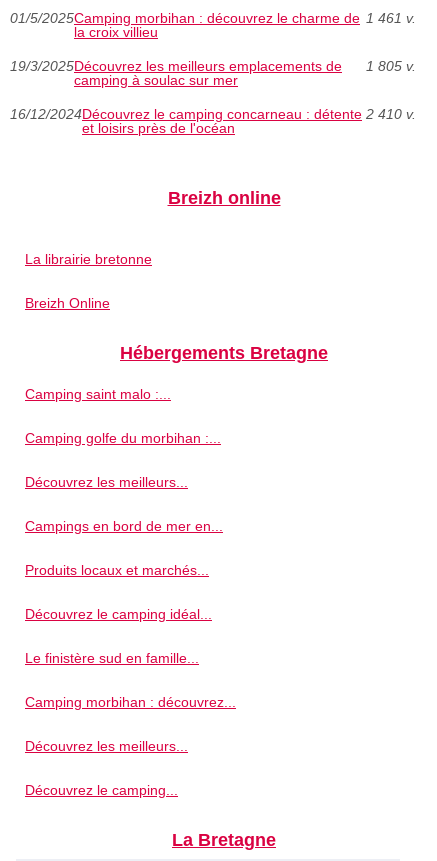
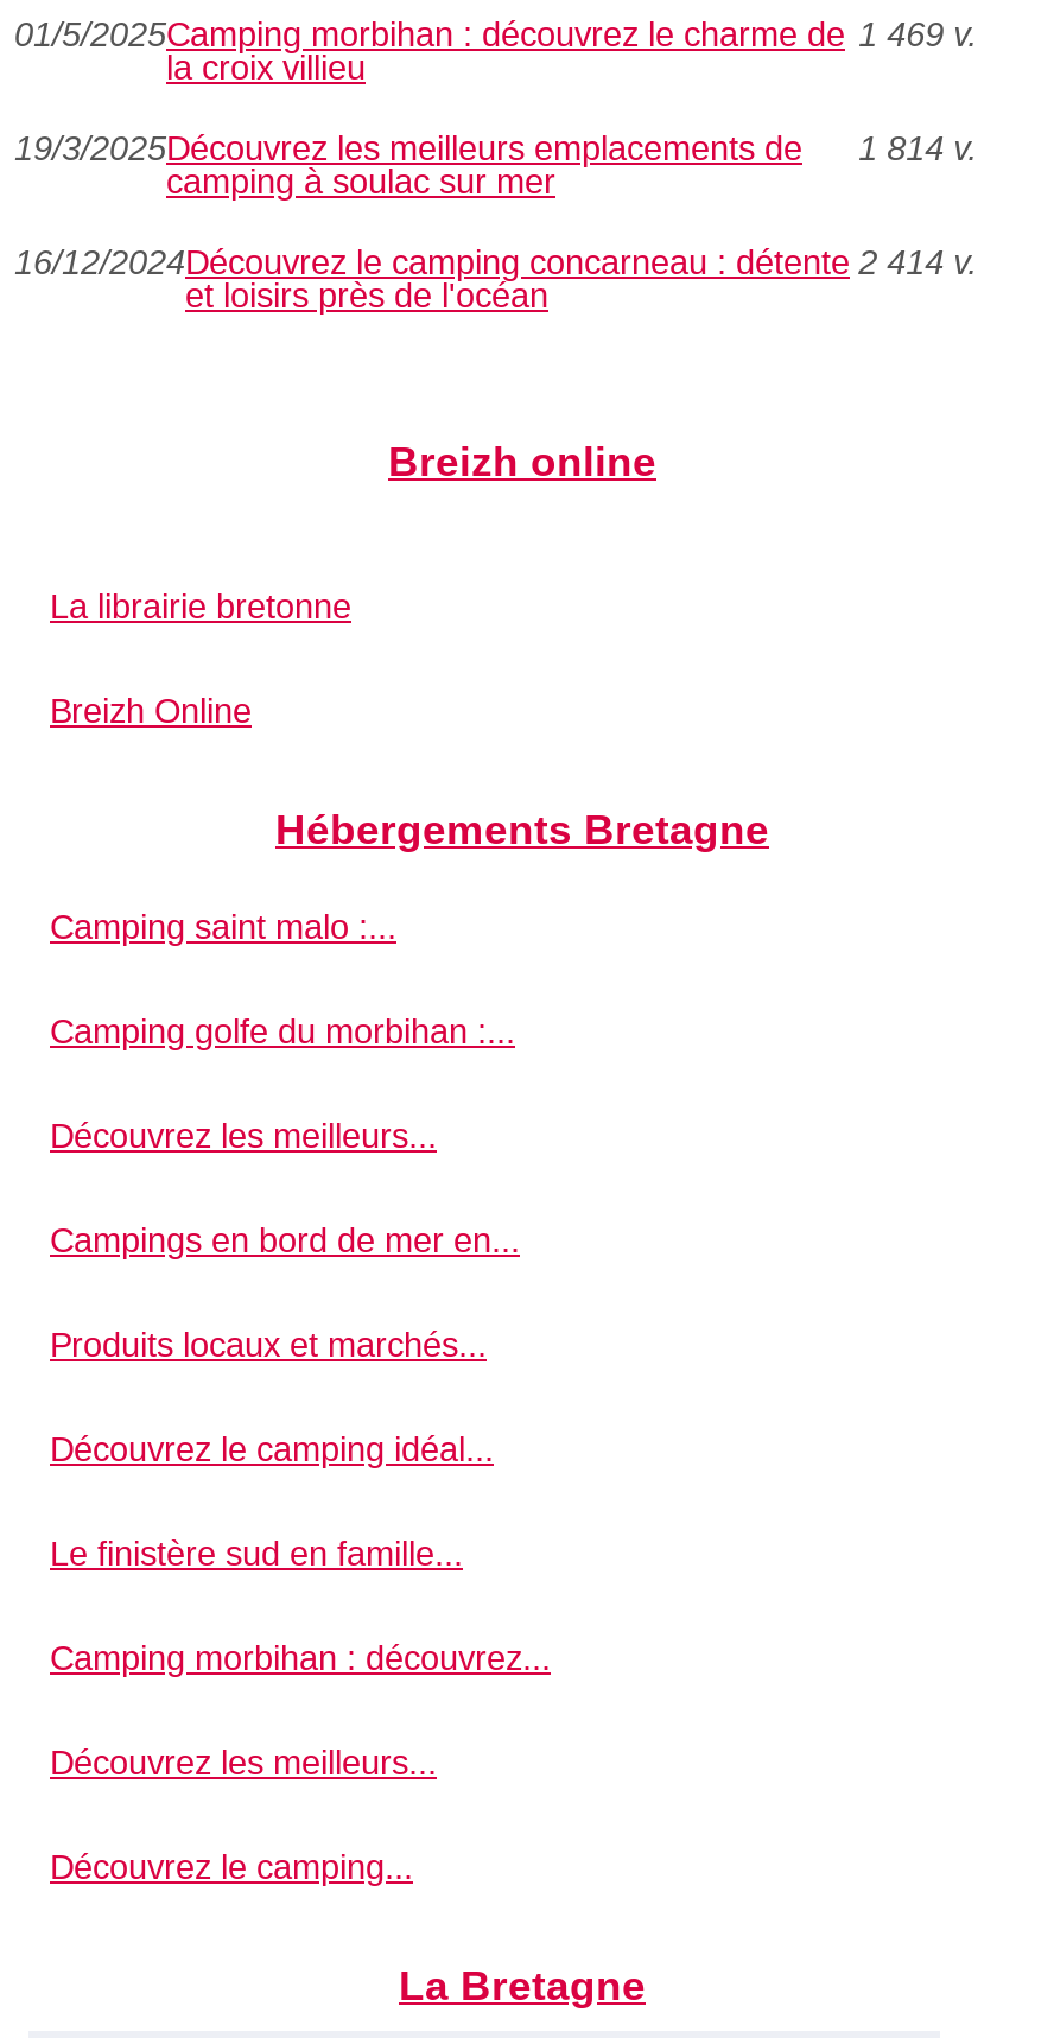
[10,10,416,26] 01/5/2025Camping morbihan : découvrez le charme de 1 461 v. -> [14,15,977,53] 01/5/2025Camping morbihan : découvrez le charme de 1 469 v.
[10,58,416,74] 19/3/2025Découvrez les meilleurs emplacements de 1 805 v. -> [14,129,977,167] 19/3/2025Découvrez les meilleurs emplacements de 1 814 v.
[10,106,416,122] 16/12/2024Découvrez le camping concarneau : détente 2 410 v. -> [14,243,977,281] 16/12/2024Découvrez le camping concarneau : détente 2 414 v.

